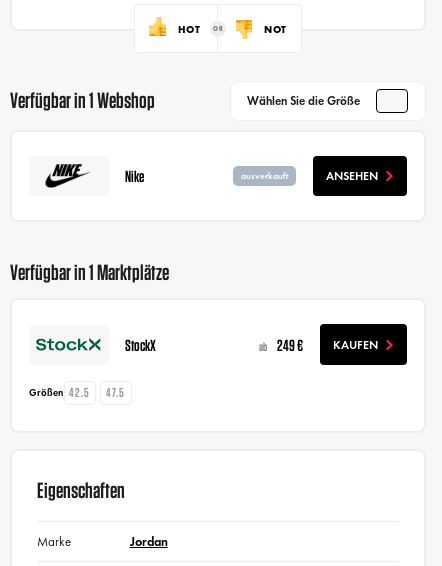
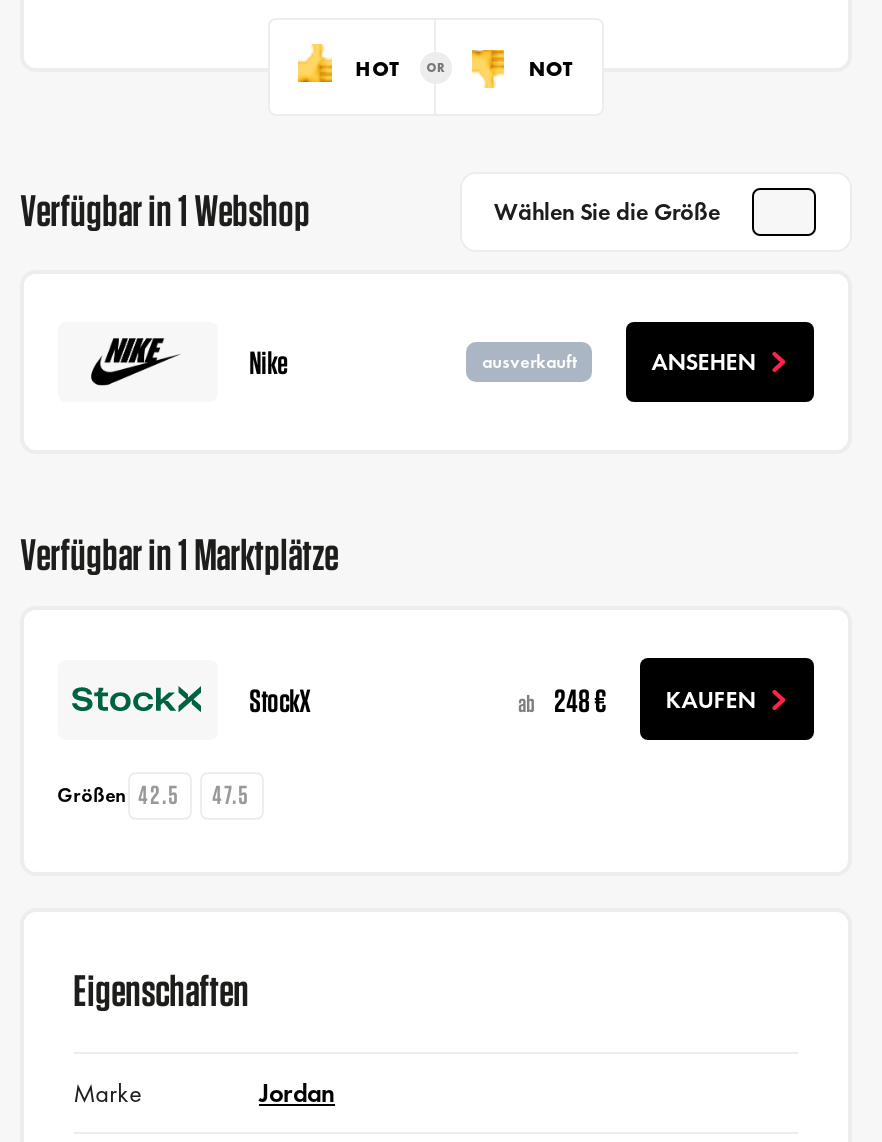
[259,336,378,353] ab 249 € KAUFEN -> [518,682,756,716] ab 248 € KAUFEN

